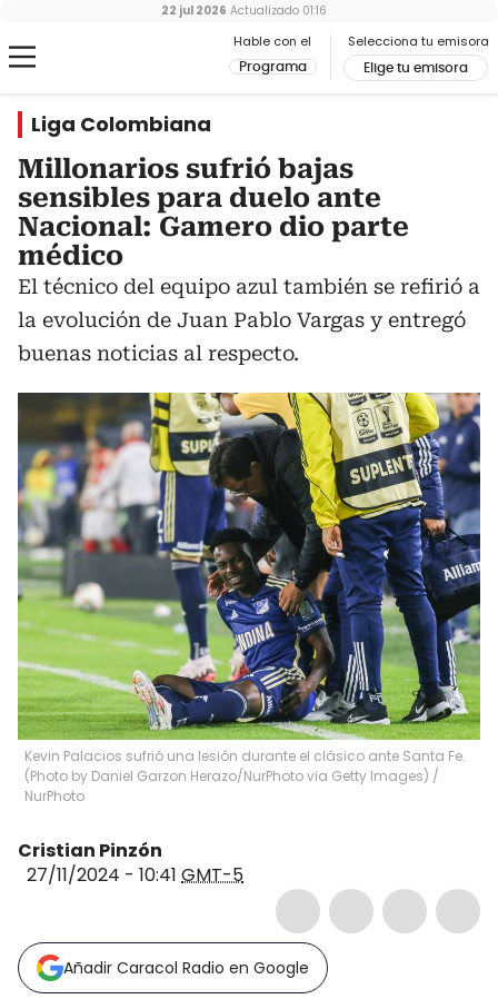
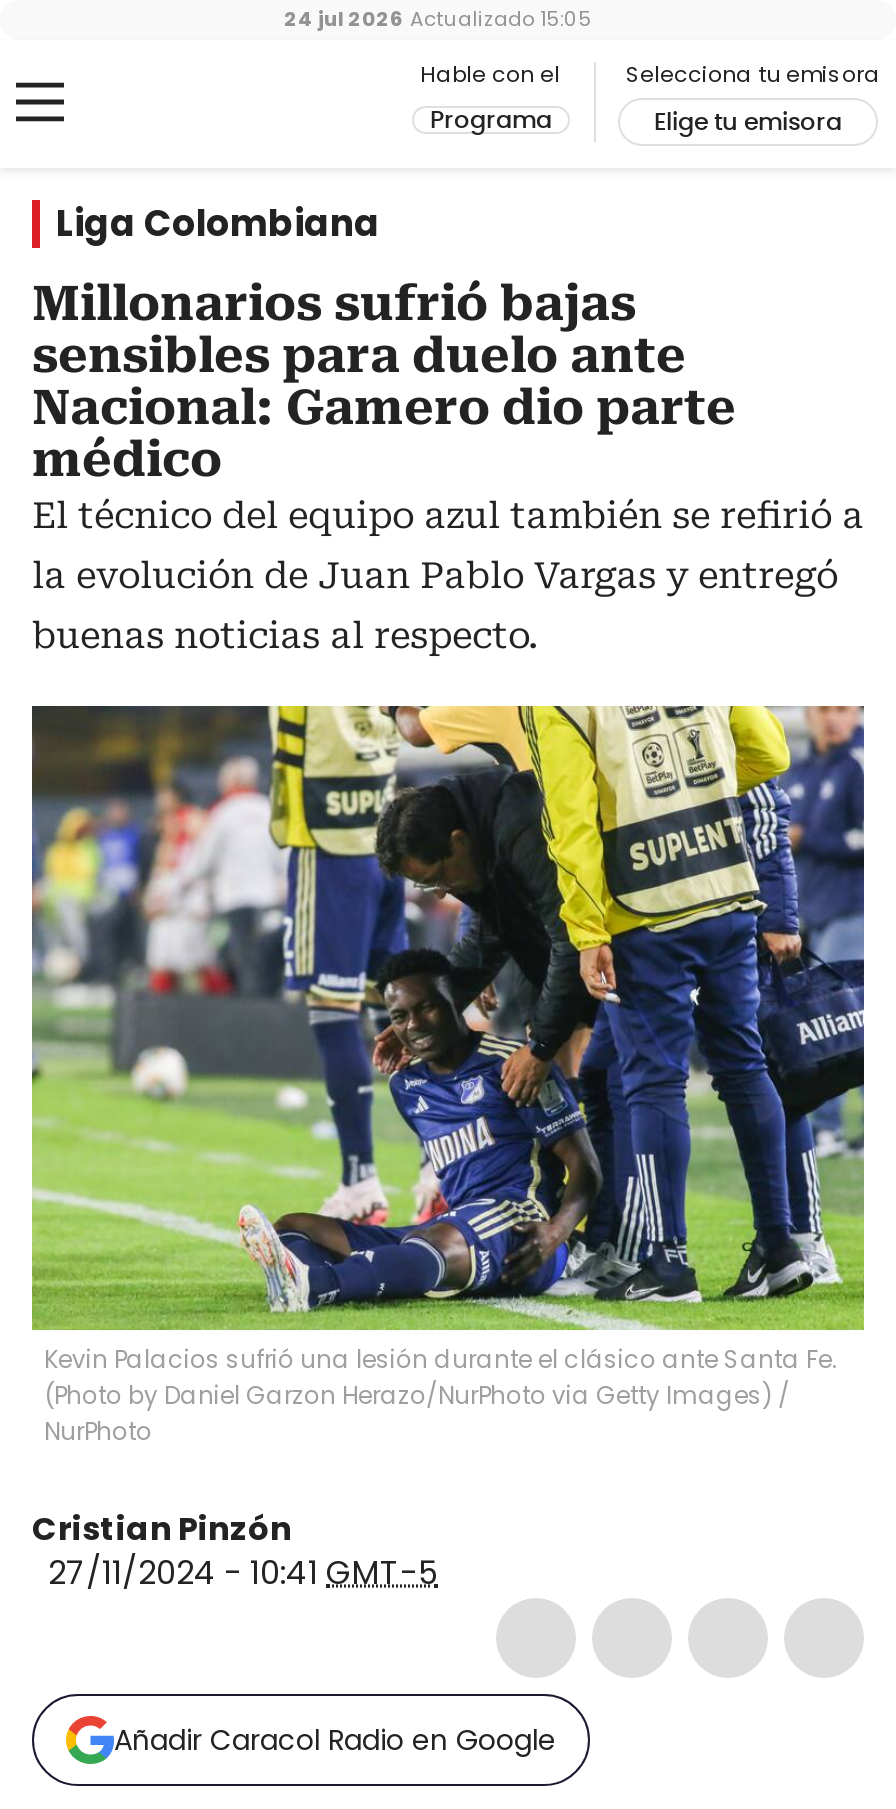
[161,2,326,19] 22 jul 2026 Actualizado 01:16 -> [284,4,592,34] 24 jul 2026 Actualizado 15:05

